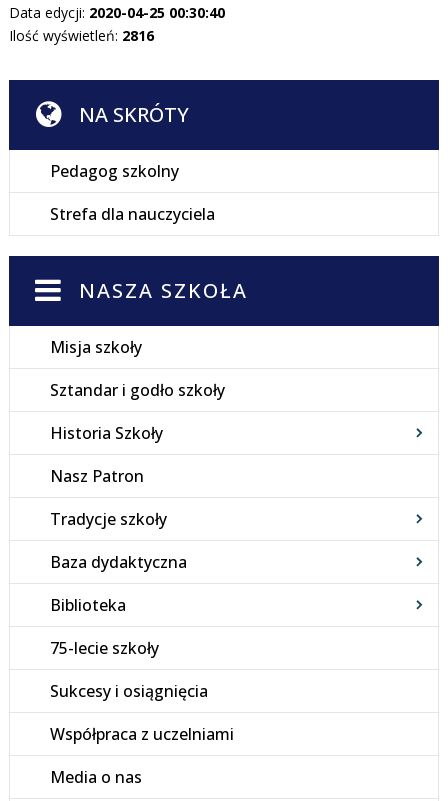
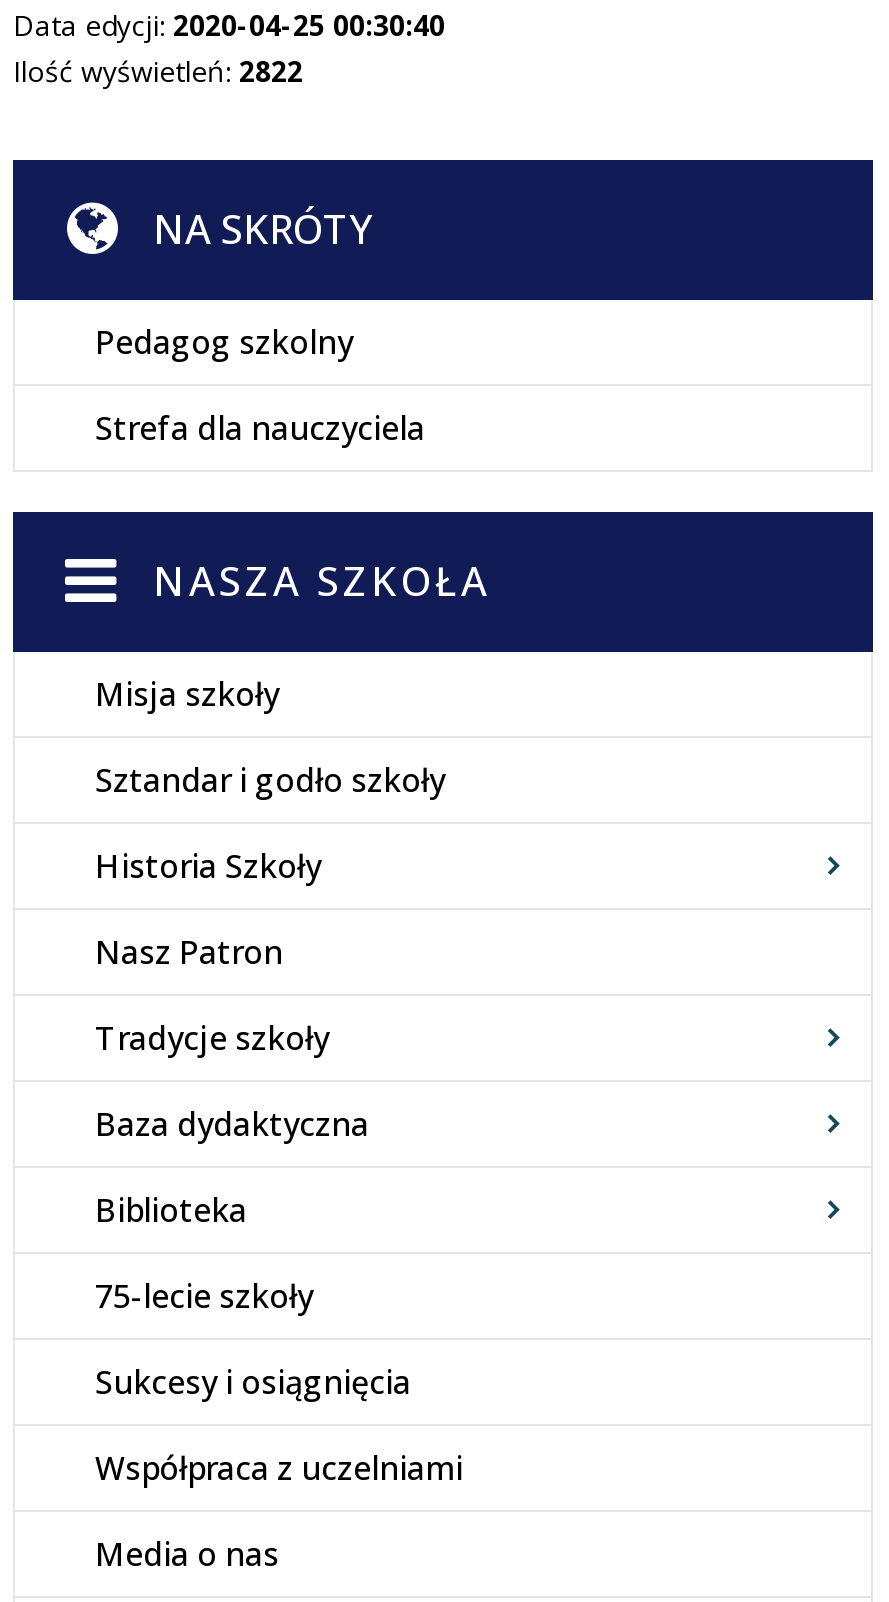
[9,26,154,45] Ilość wyświetleń: 2816 -> [13,52,303,90] Ilość wyświetleń: 2822

